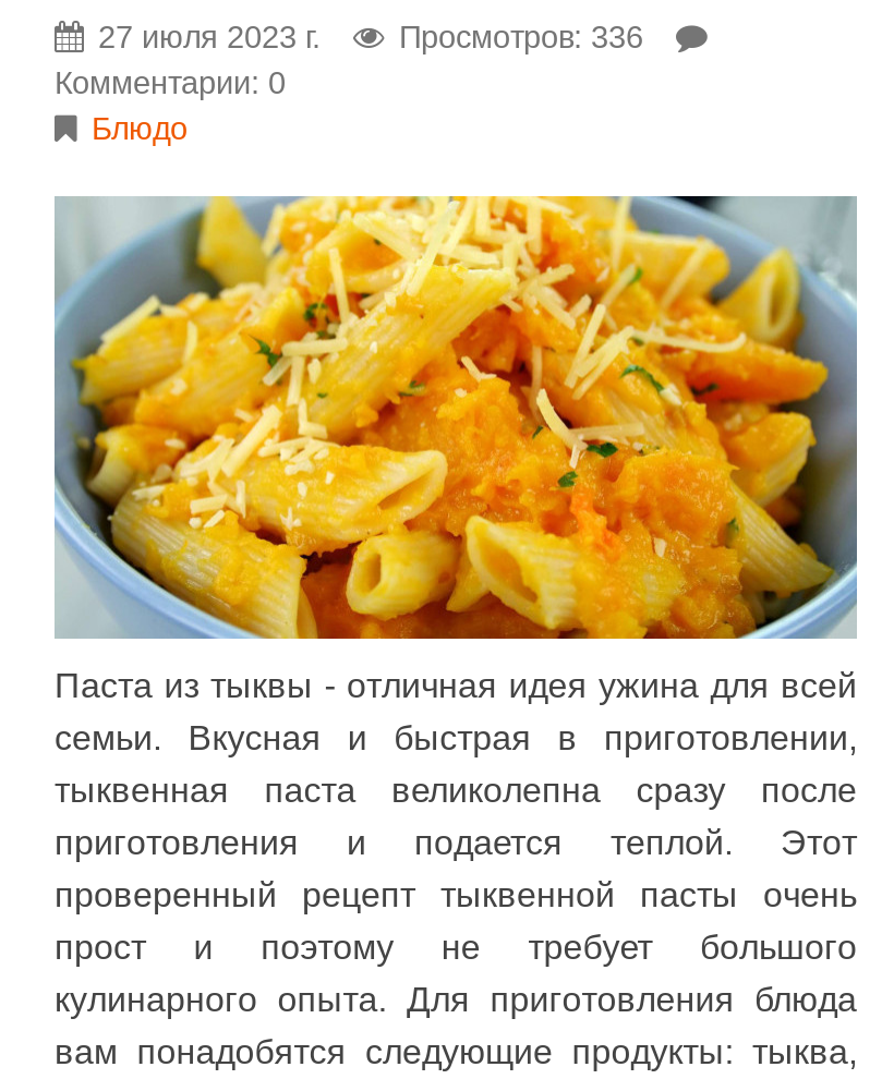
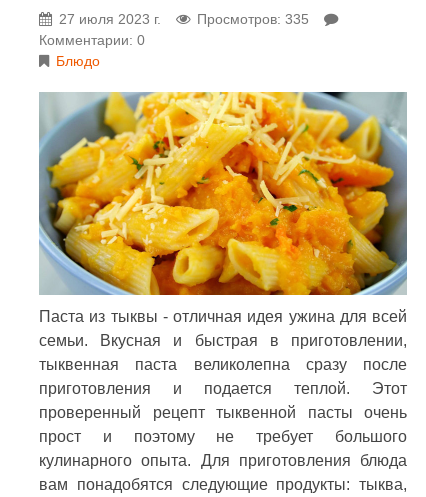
[399,20,643,54] Просмотров: 336 -> [197,11,309,27] Просмотров: 335

